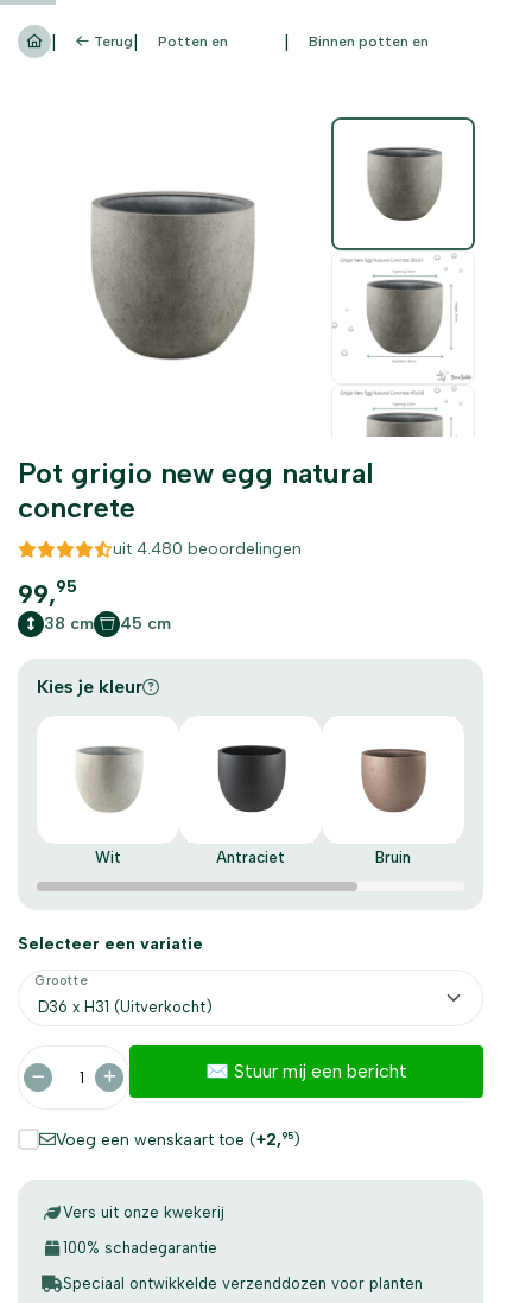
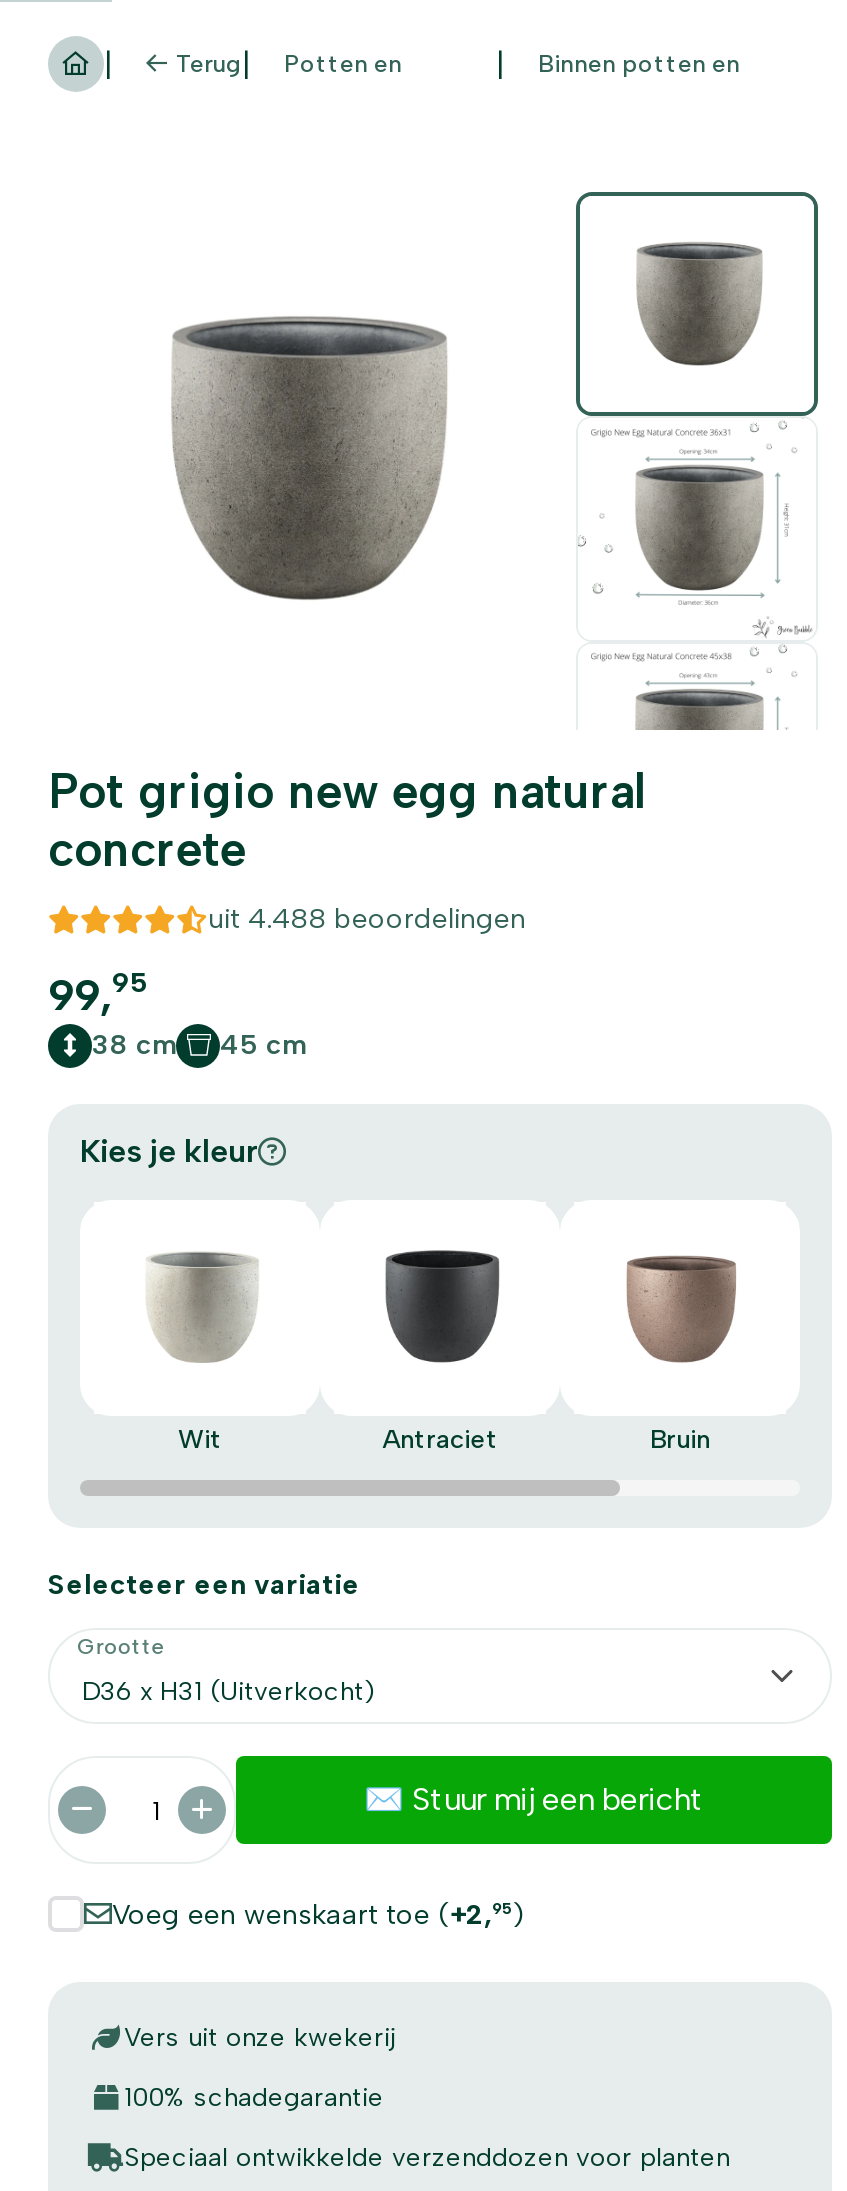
[113,539,302,559] uit 4.480 beoordelingen -> [208,902,526,936] uit 4.488 beoordelingen

